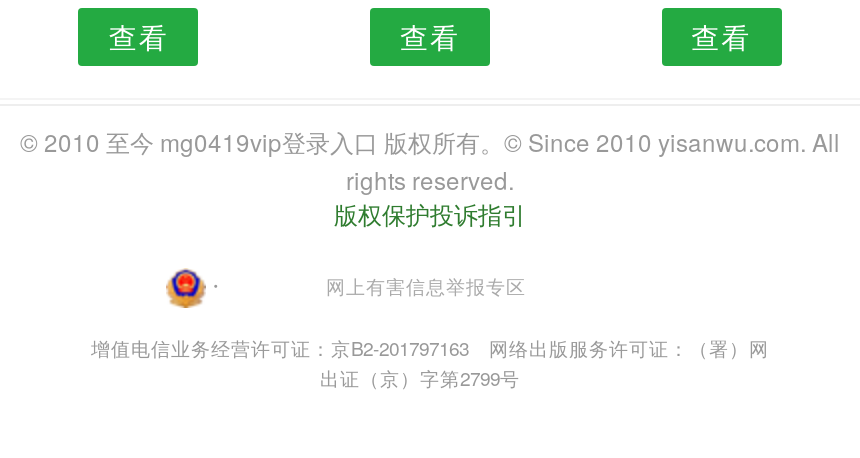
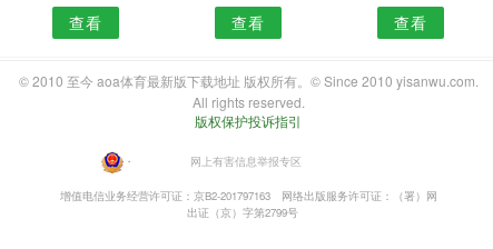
[20,125,840,197] © 2010 至今 mg0419vip登录入口 版权所有。© Since 2010 yisanwu.com. All | rights reserved. -> [18,72,478,112] © 2010 至今 aoa体育最新版下载地址 版权所有。© Since 2010 yisanwu.com. | All rights reserved.

